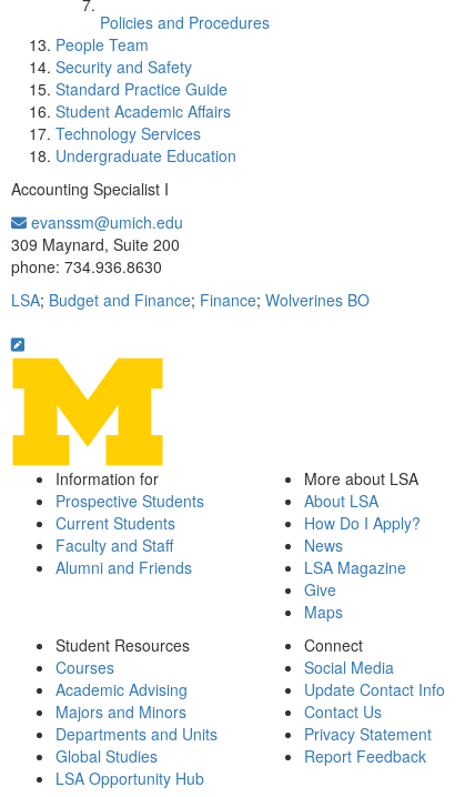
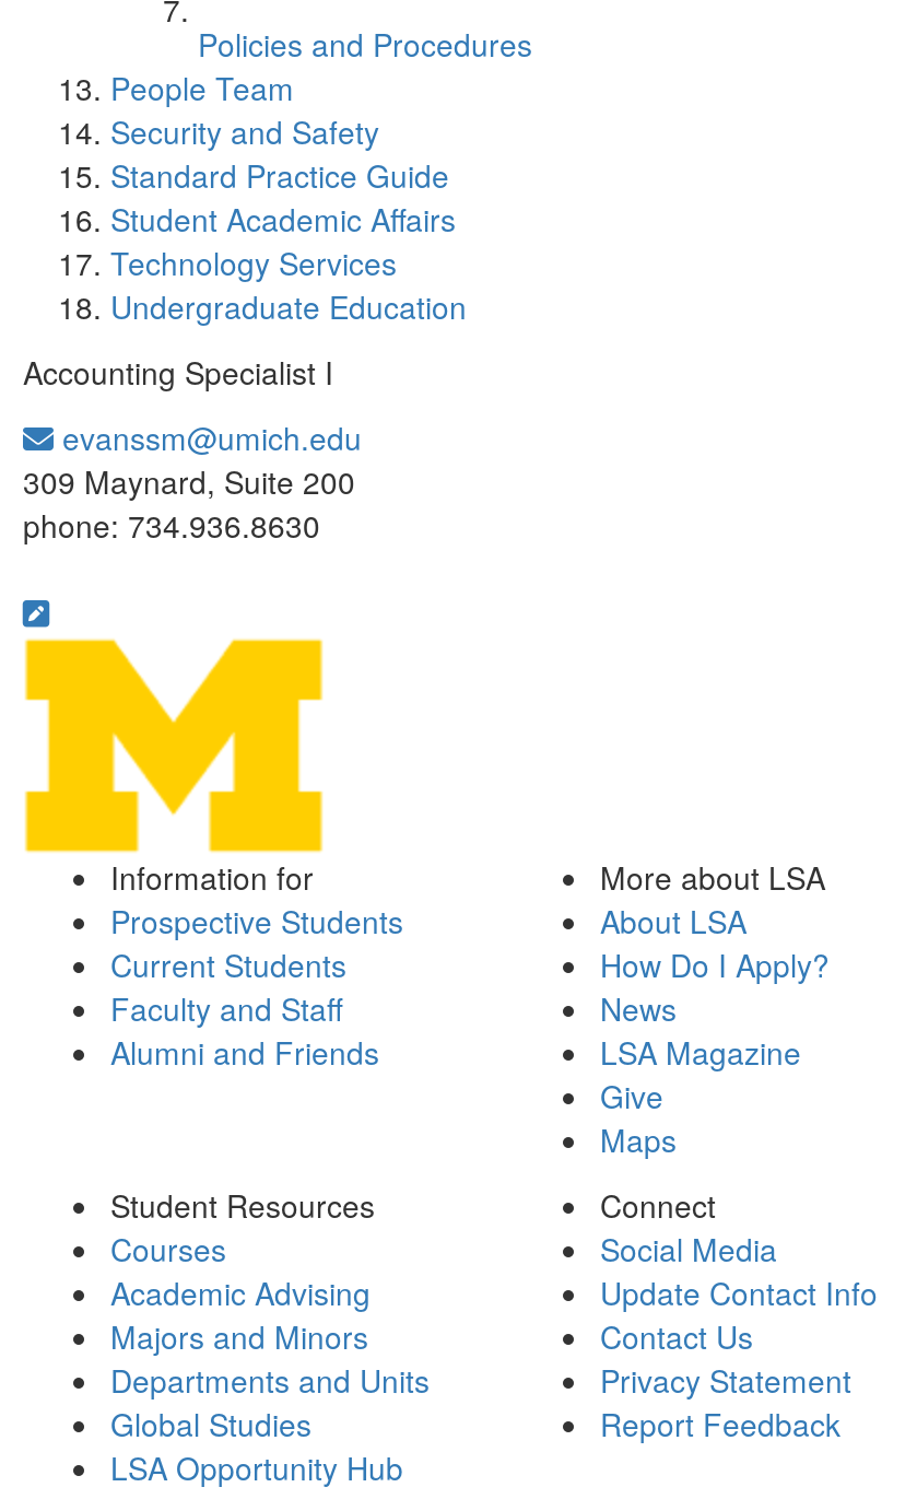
[11,289,370,311] LSA; Budget and Finance; Finance; Wolverines BO -> none

